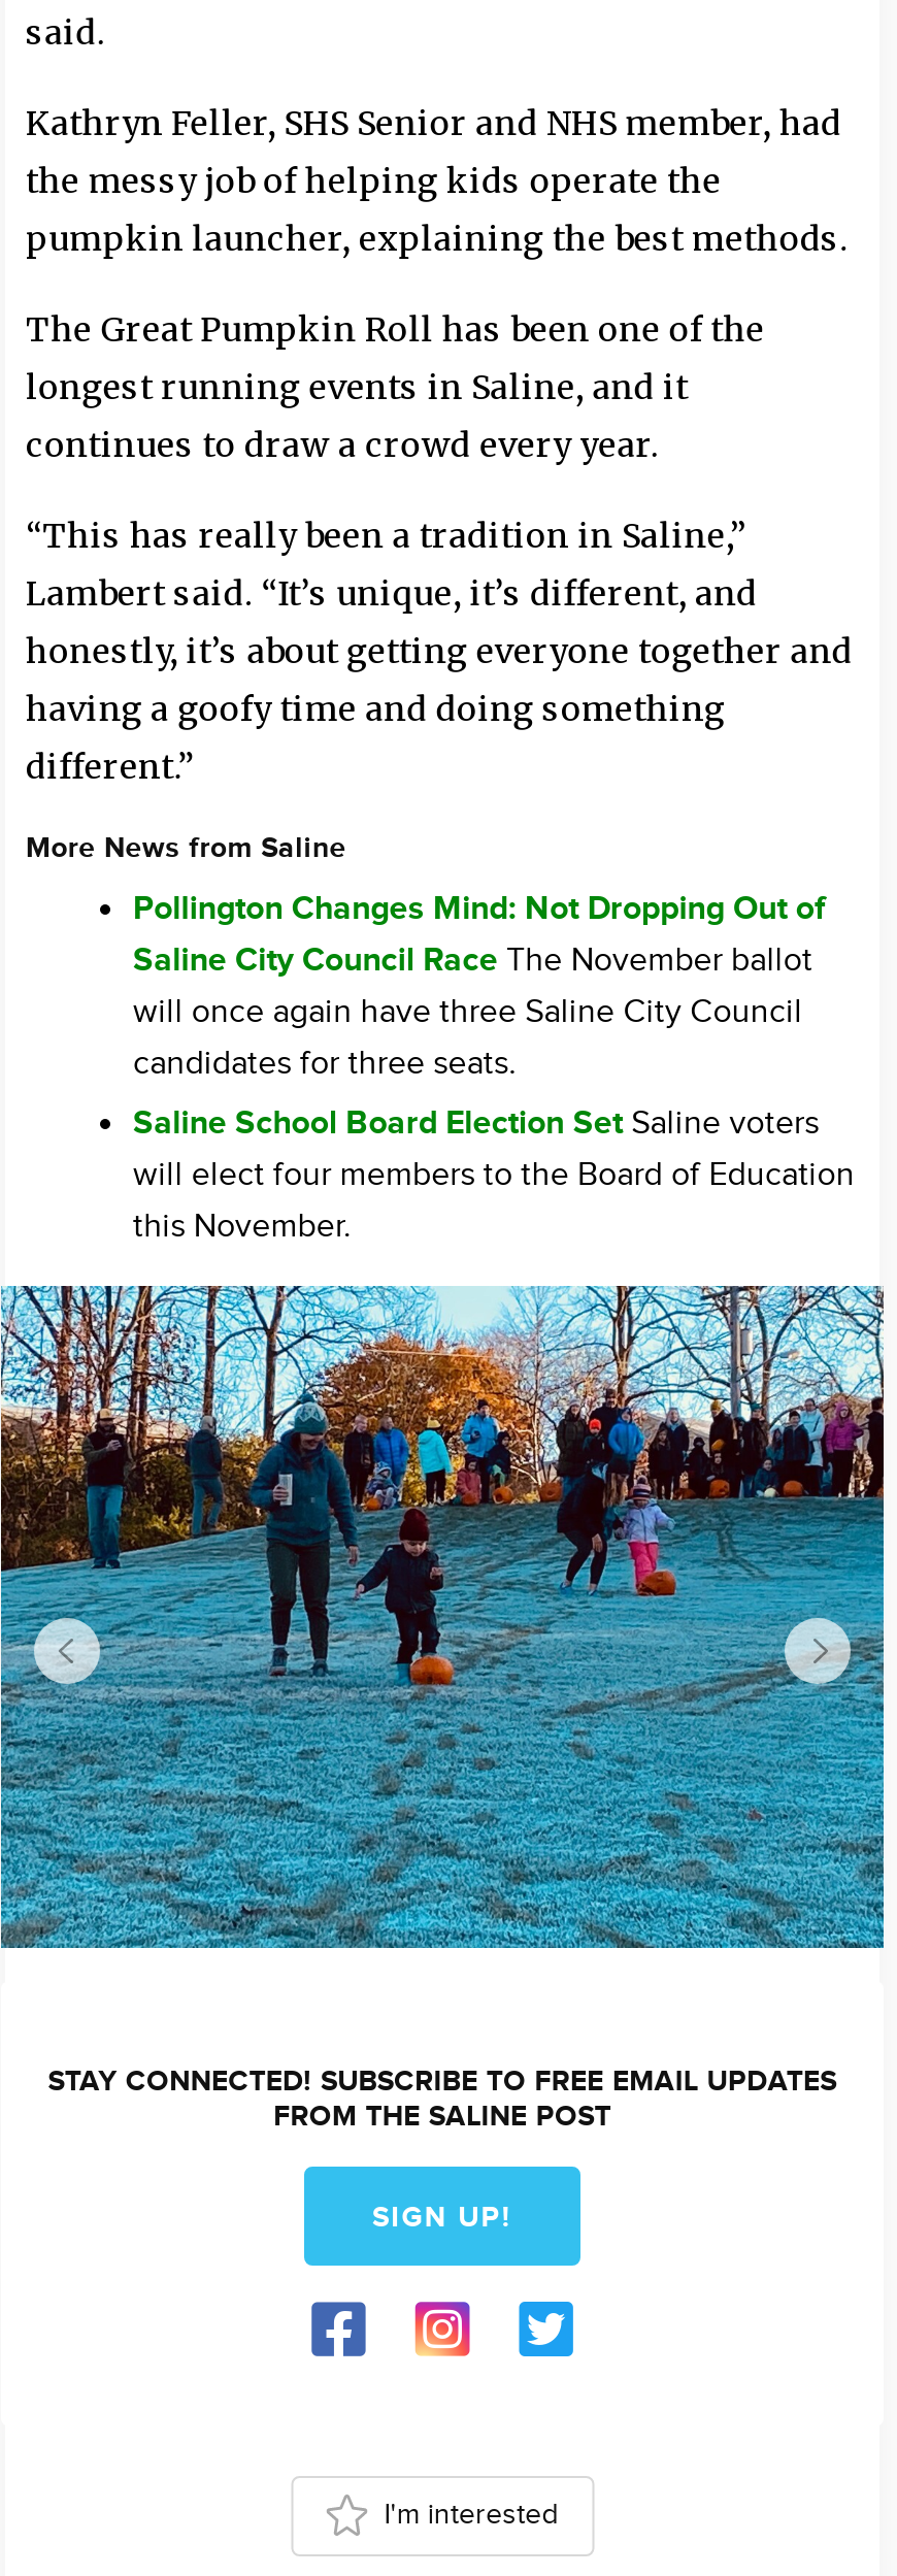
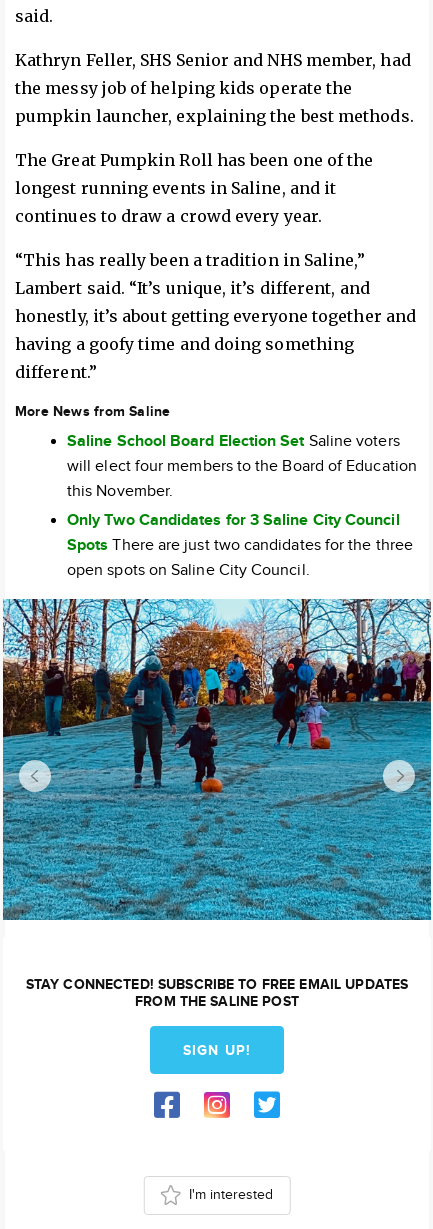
[133,890,825,1084] Pollington Changes Mind: Not Dropping Out of | Saline City Council Race The November ballot | will once again have three Saline City Council | candidates for three seats. -> none
moved [133,1104,855,1247] -> [67,432,417,501]: Saline School Board Election Set Saline voters | will elect four members to the Board of Education | this November.
none -> [67,511,413,580] Only Two Candidates for 3 Saline City Council | Spots There are just two candidates for the three | open spots on Saline City Council.

